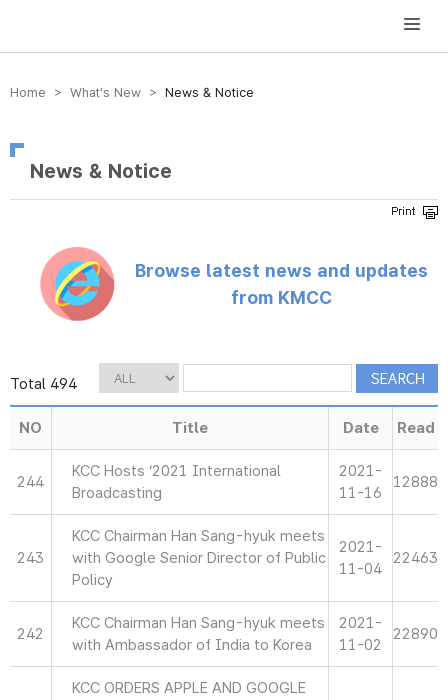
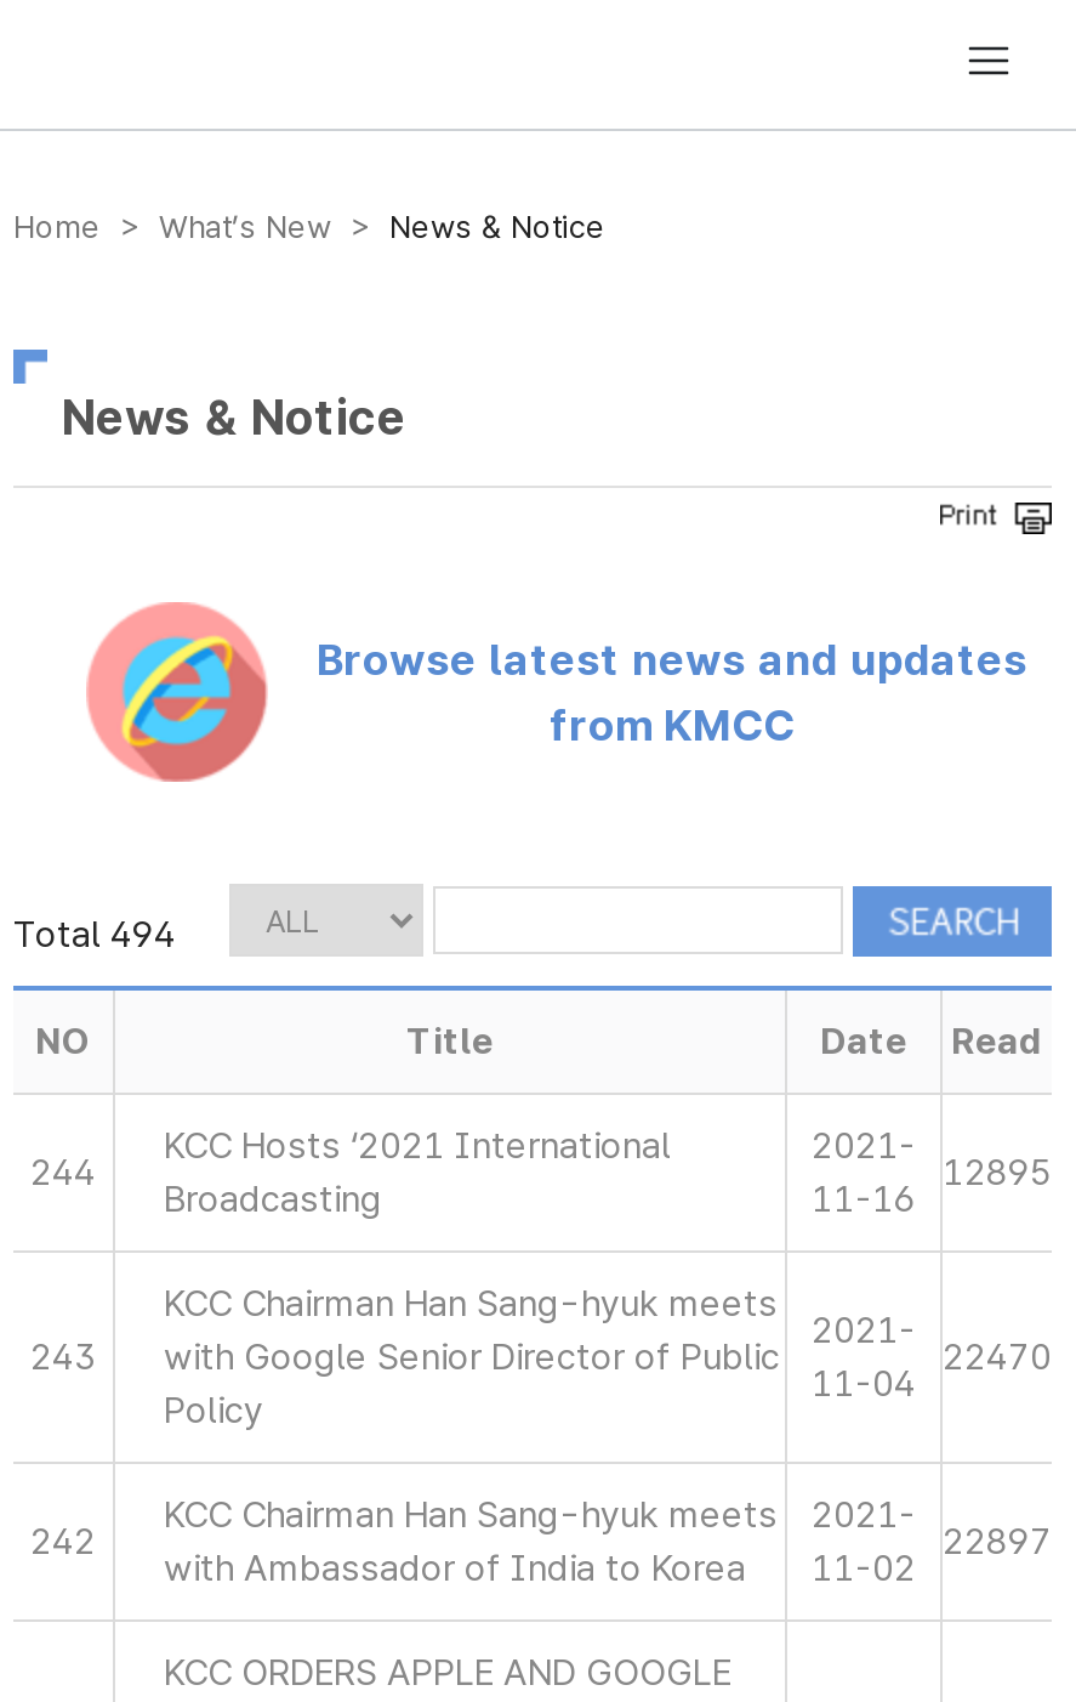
[393,473,438,491] 12888 -> [943,1151,1052,1195] 12895
[393,549,438,567] 22463 -> [943,1335,1052,1379] 22470
[393,625,438,643] 22890 -> [943,1520,1052,1564] 22897

